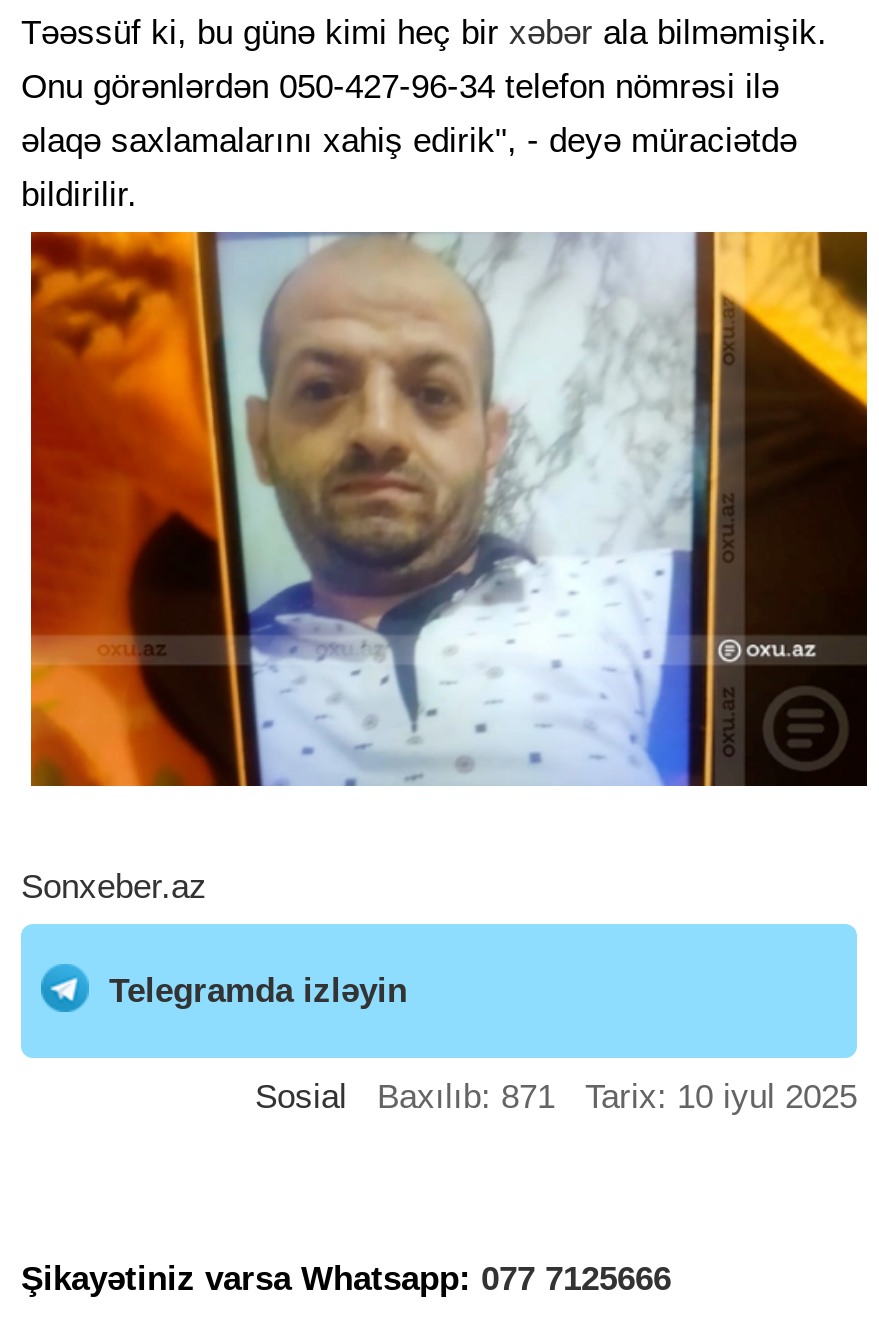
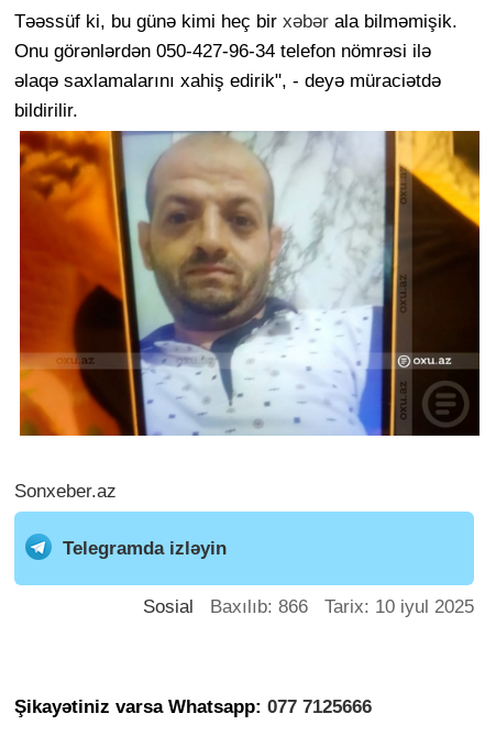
[255,1079,857,1117] Sosial Baxılıb: 871 Tarix: 10 iyul 2025 -> [143,597,474,618] Sosial Baxılıb: 866 Tarix: 10 iyul 2025

